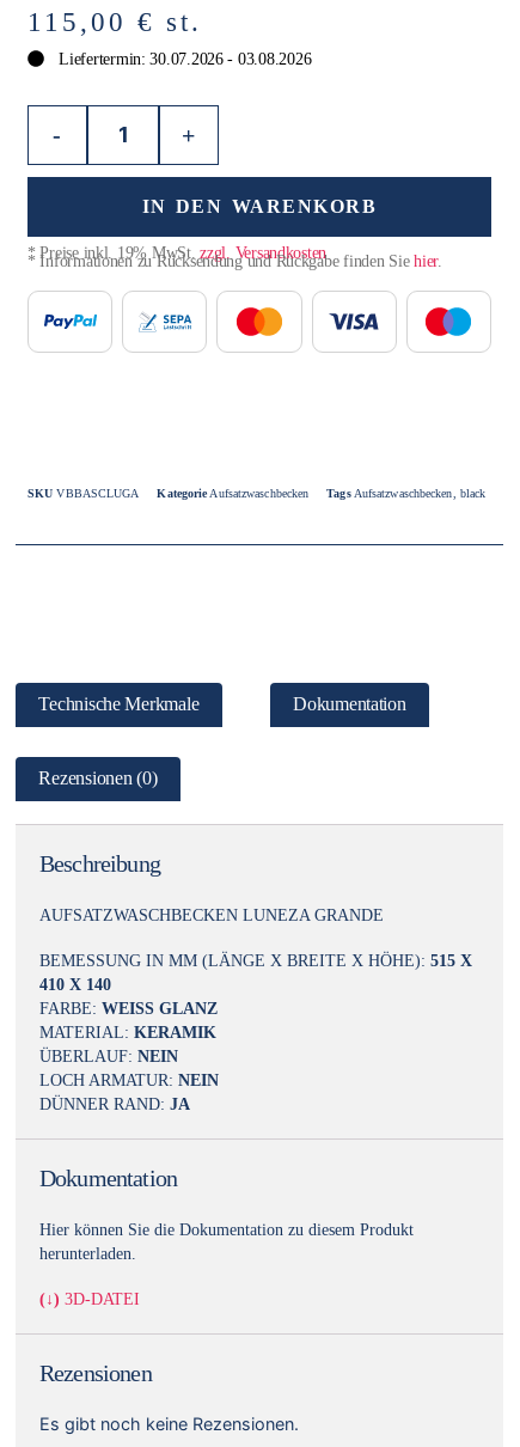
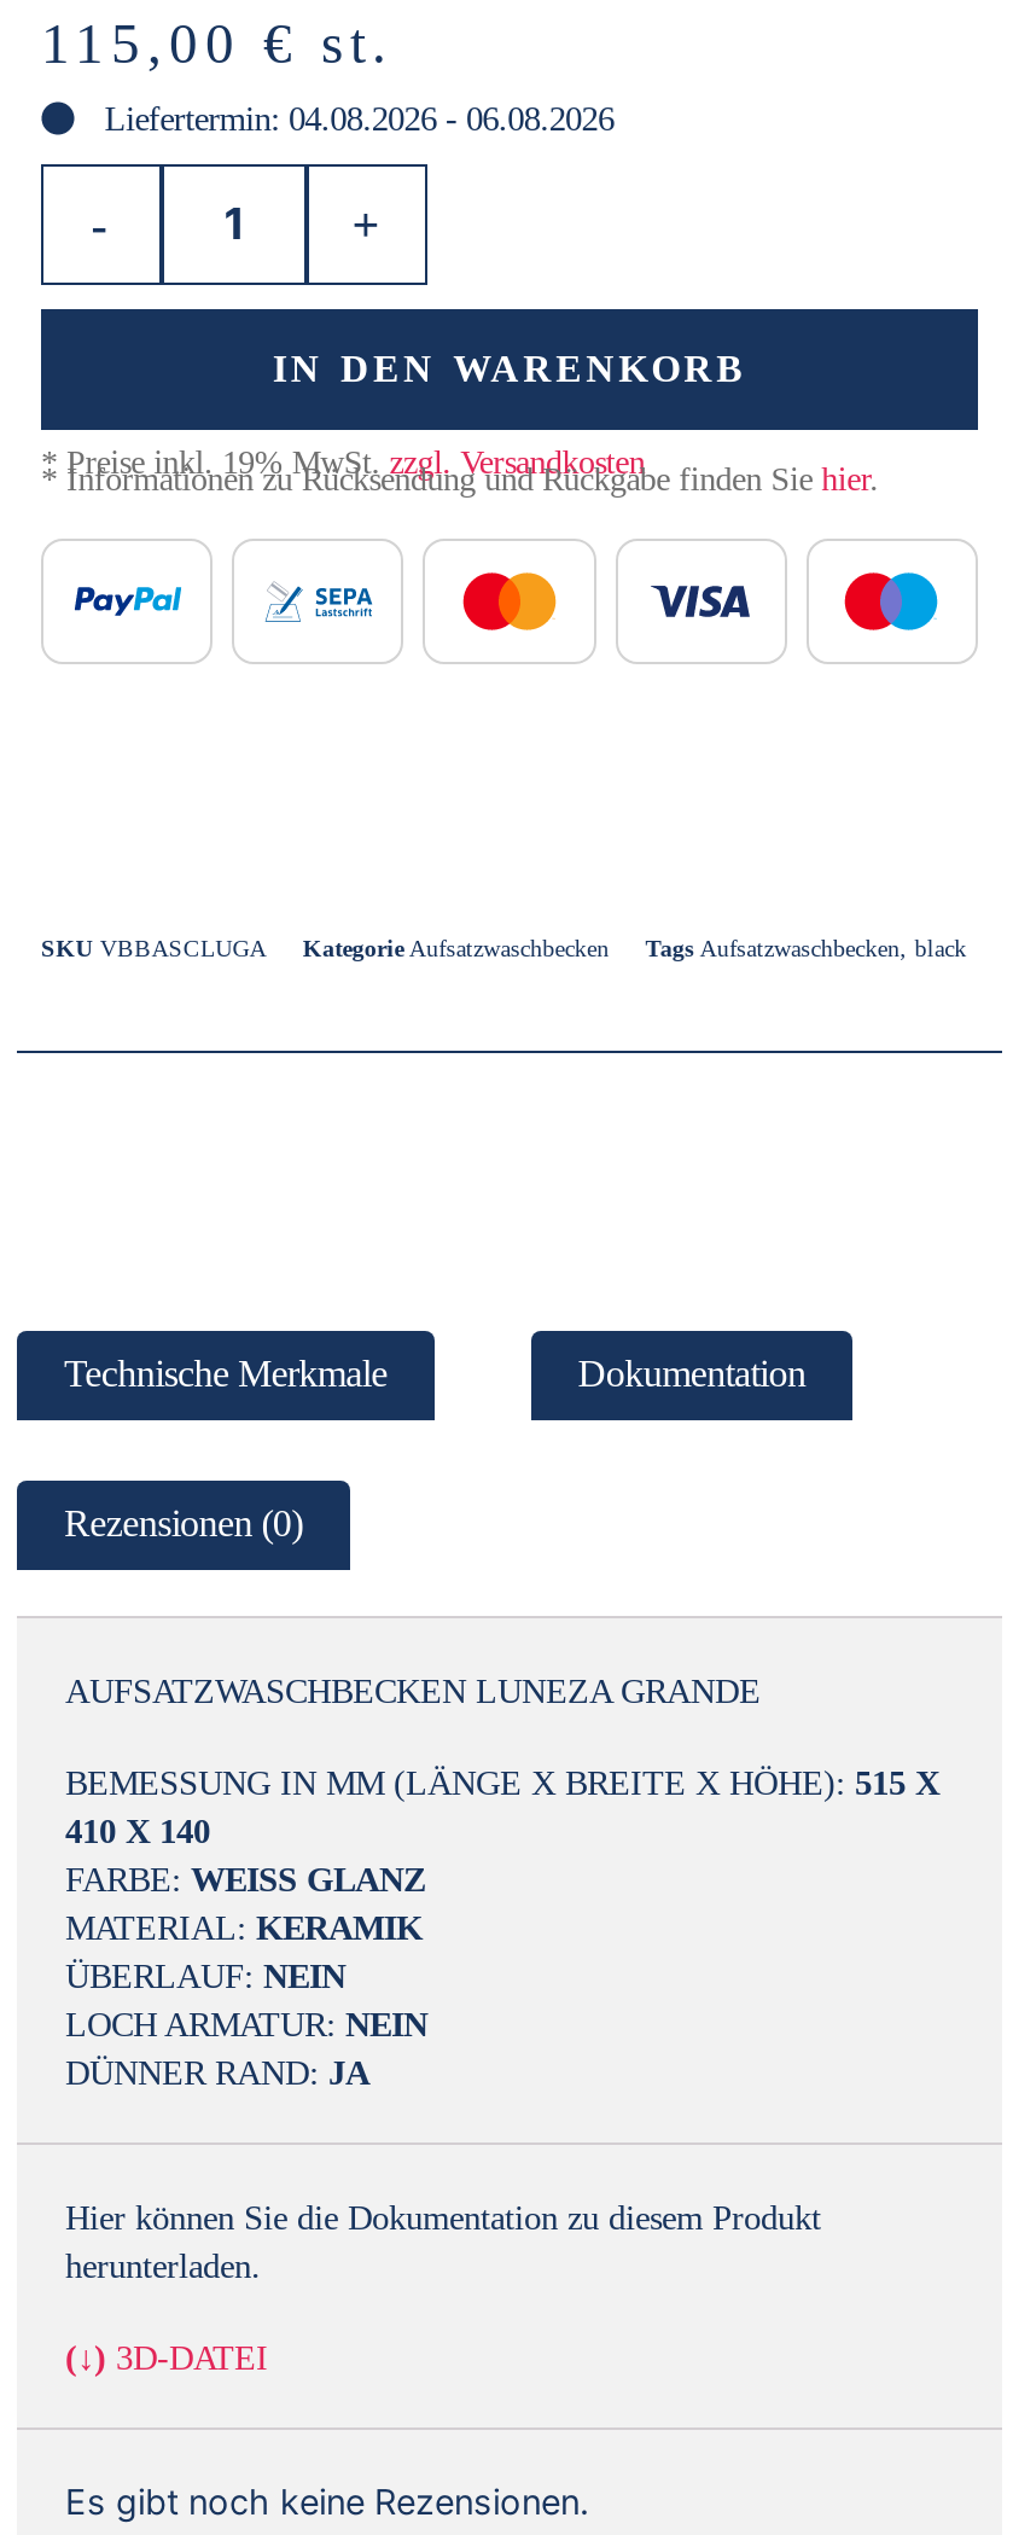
[54,49,311,68] Liefertermin: 30.07.2026 - 03.08.2026 -> [95,99,614,137] Liefertermin: 04.08.2026 - 06.08.2026
[39,850,160,876] Beschreibung -> none
[39,1165,177,1191] Dokumentation -> none
[39,1359,152,1386] Rezensionen -> none

